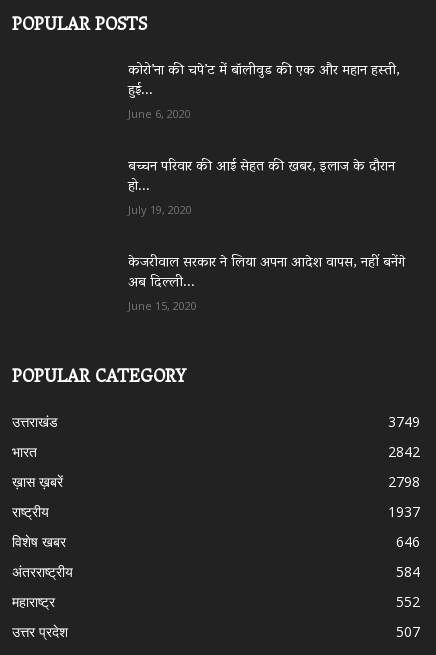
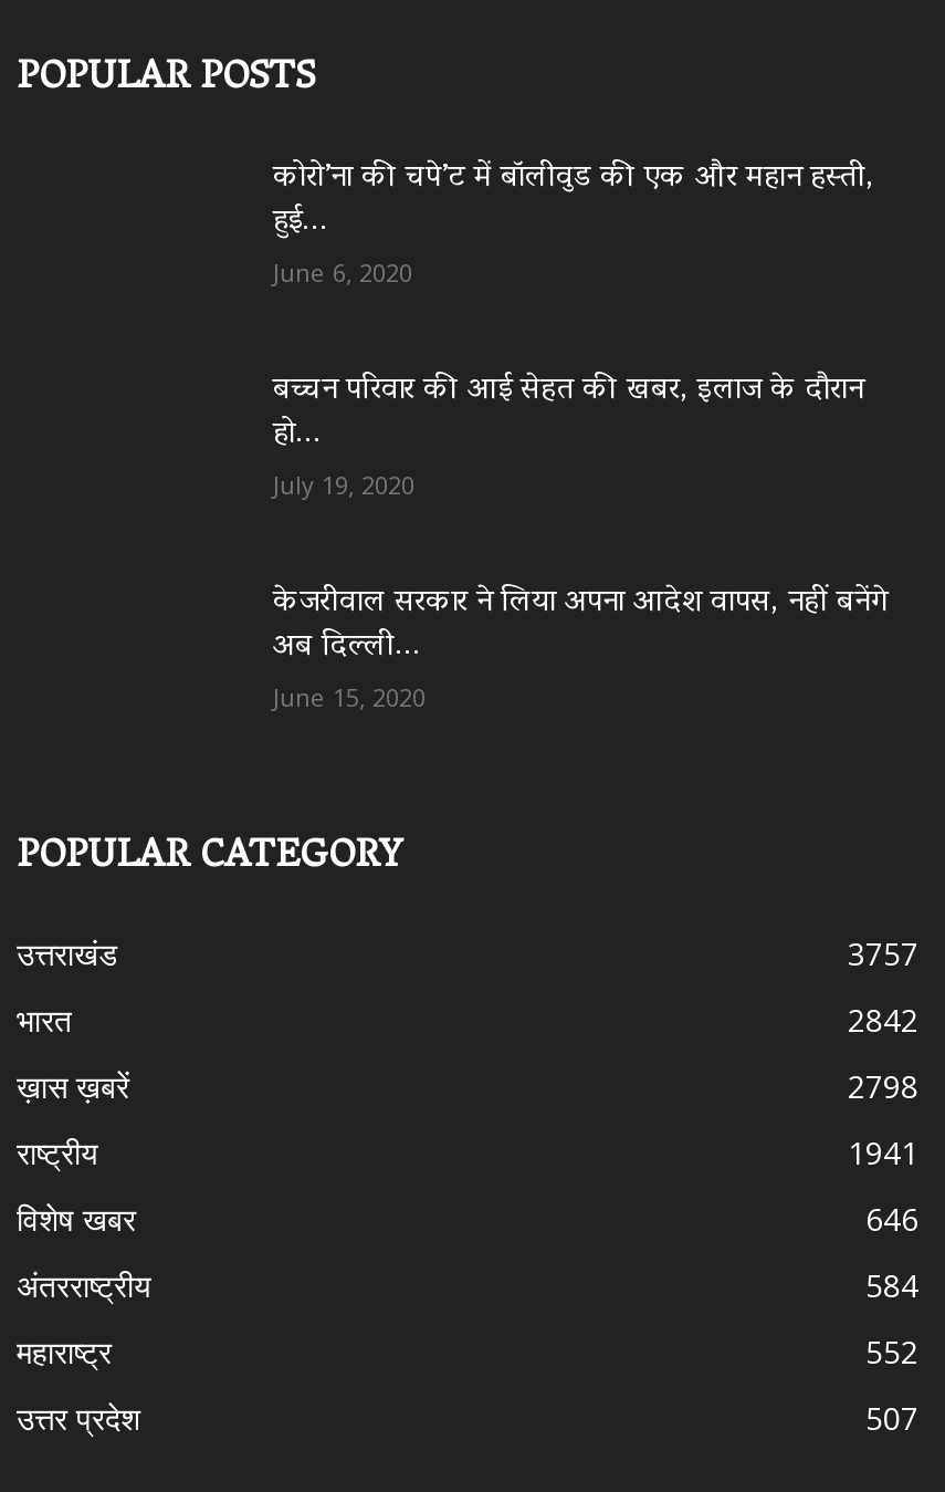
[388,412,420,431] 3749 -> [848,932,918,974] 3757
[388,502,420,521] 1937 -> [848,1131,918,1173] 1941

